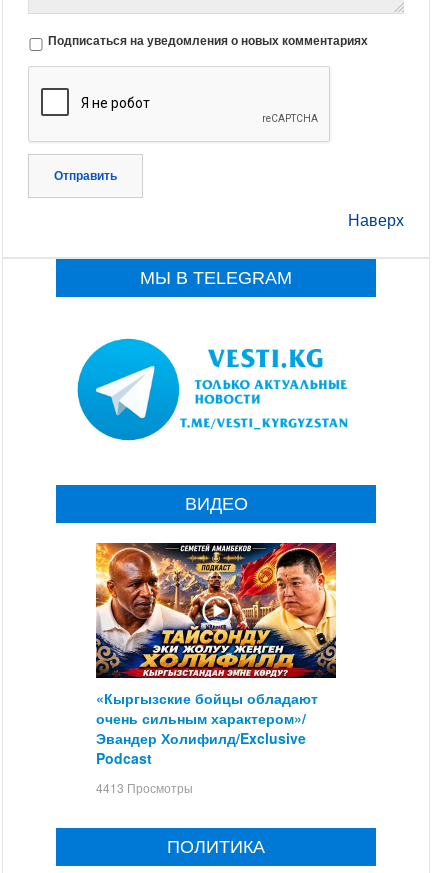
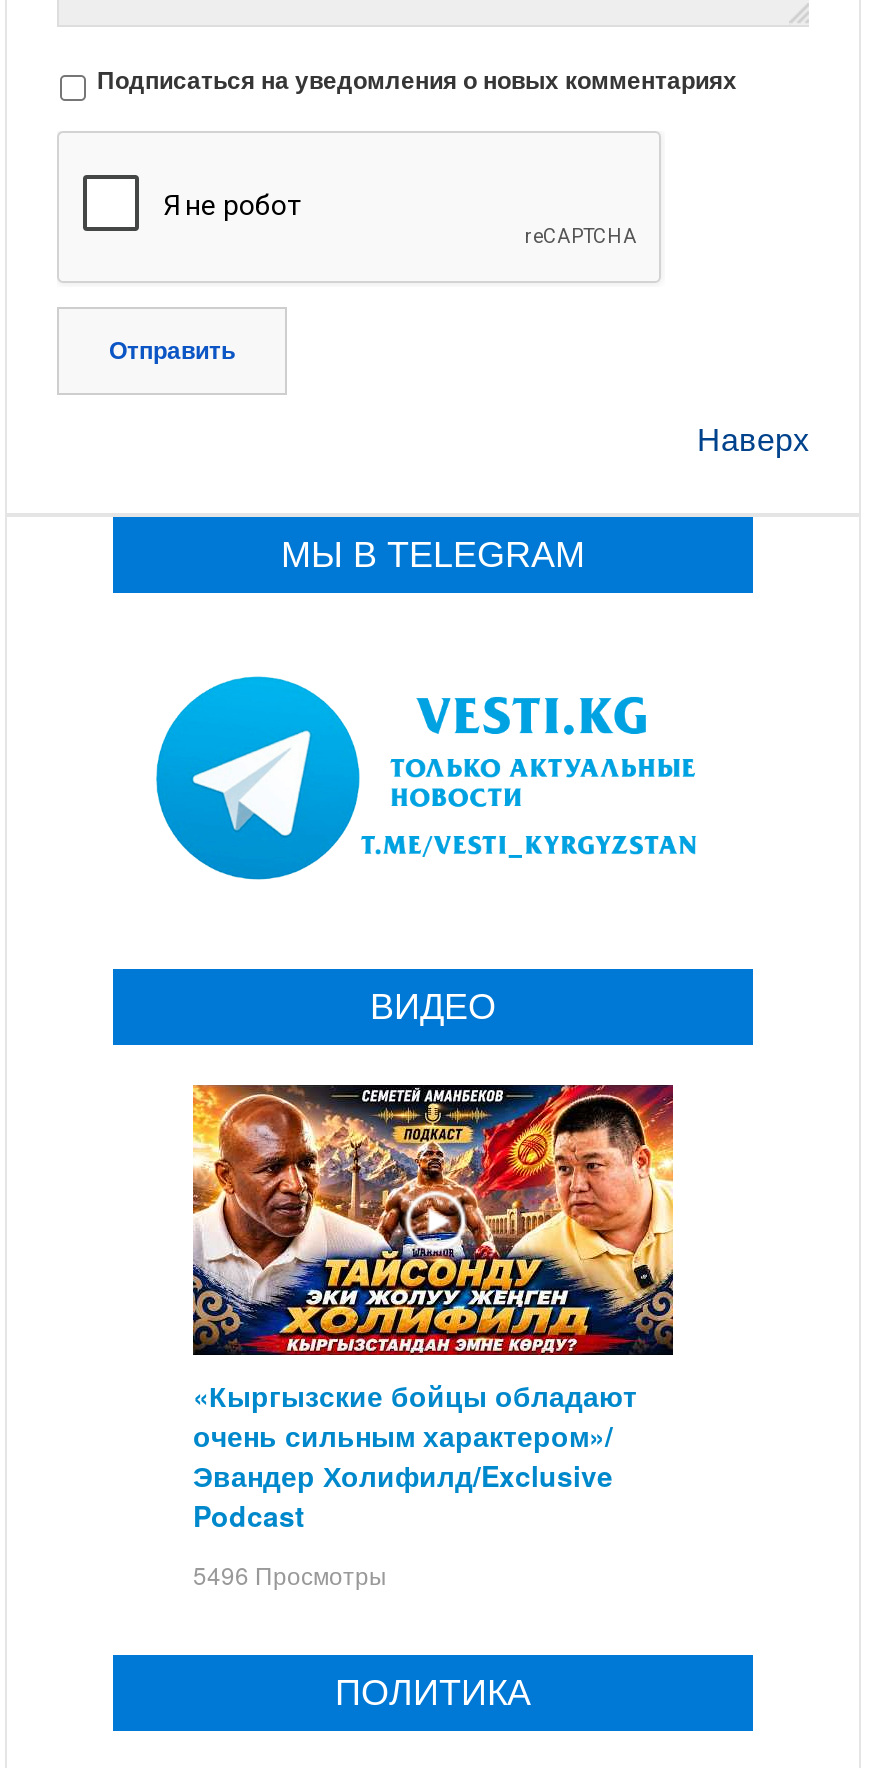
[96,779,193,796] 4413 Просмотры -> [193,1557,387,1591] 5496 Просмотры

